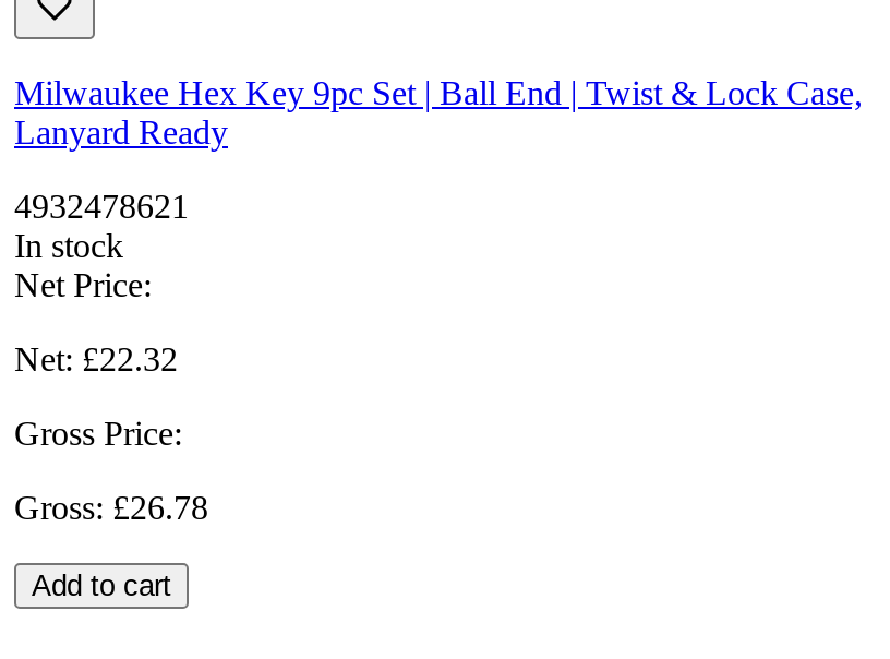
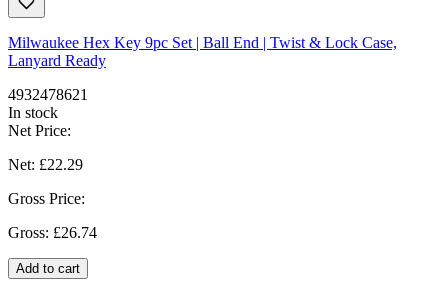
[14,340,178,377] Net: £22.32 -> [8,156,83,173] Net: £22.29
[14,488,208,525] Gross: £26.78 -> [8,224,97,241] Gross: £26.74

